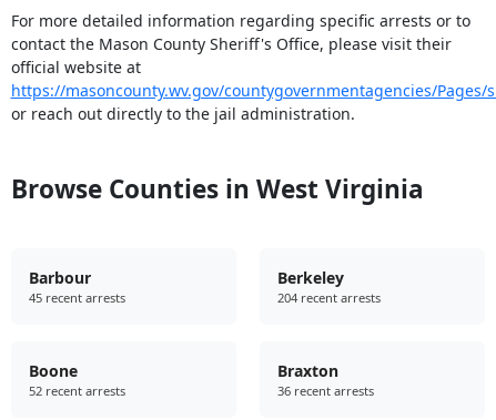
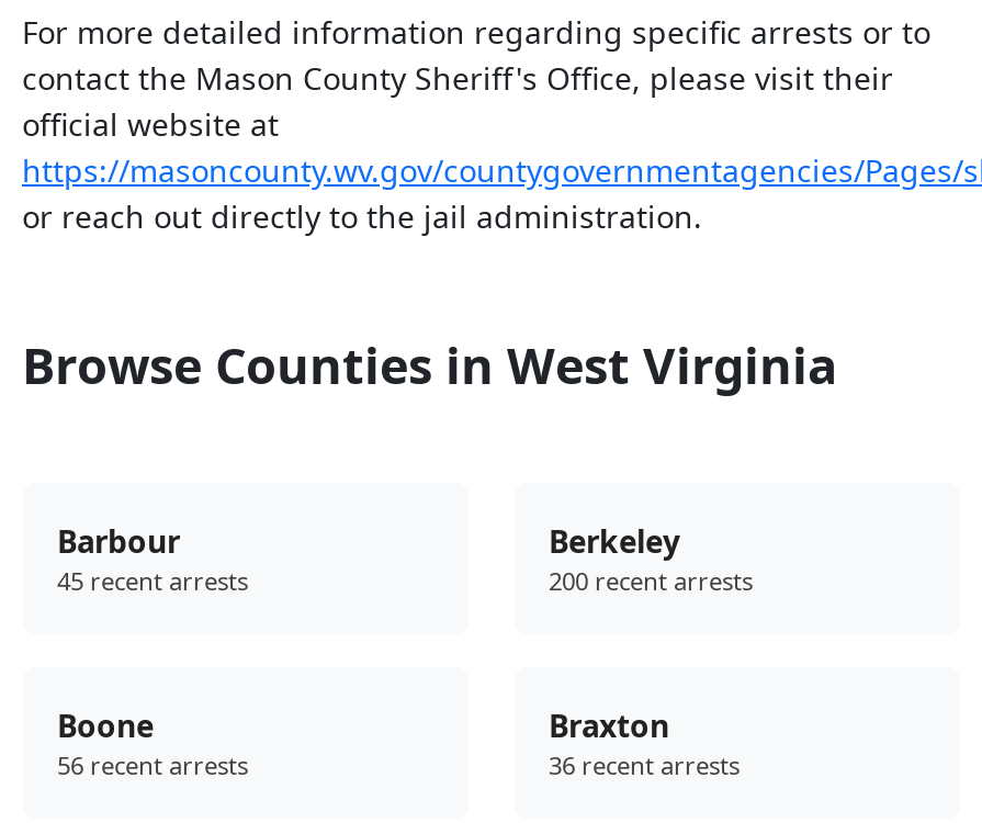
[277,289,380,306] 204 recent arrests -> [549,564,753,597] 200 recent arrests
[28,382,125,399] 52 recent arrests -> [57,748,248,781] 56 recent arrests

